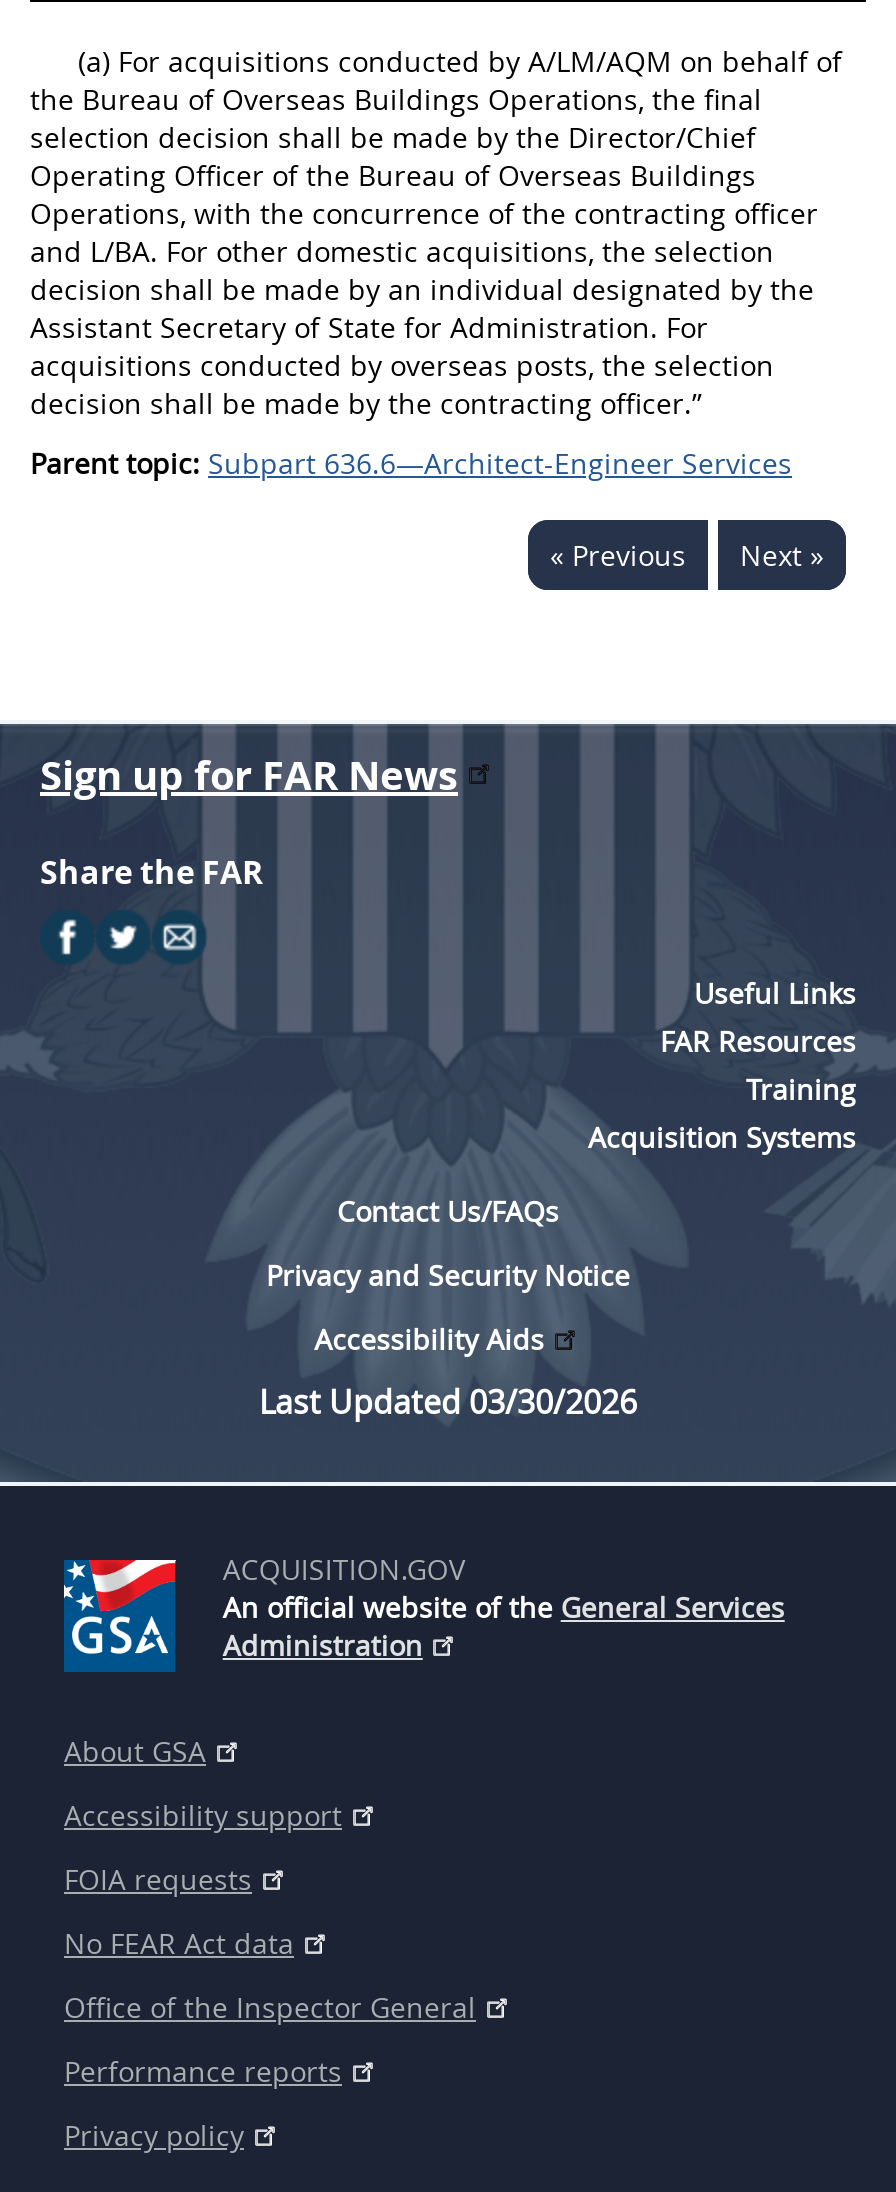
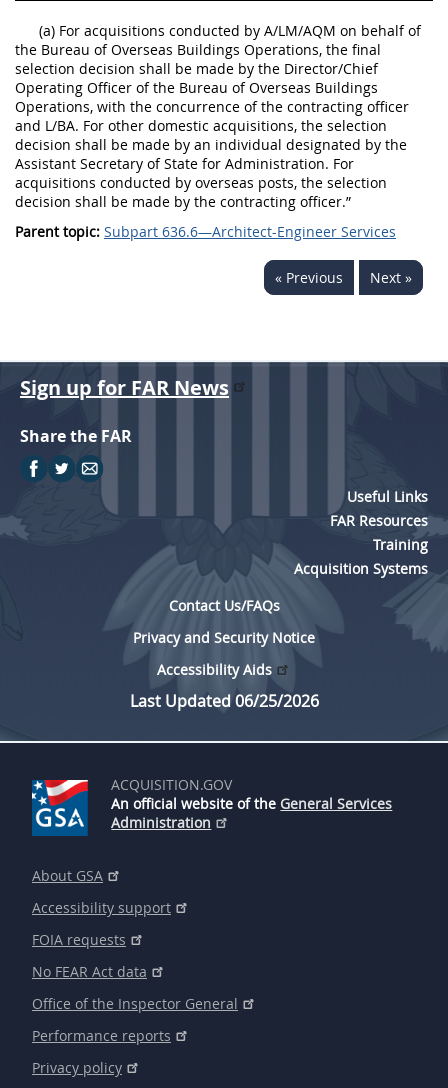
[259,1380,637,1424] Last Updated 03/30/2026 -> [129,690,318,712] Last Updated 06/25/2026

